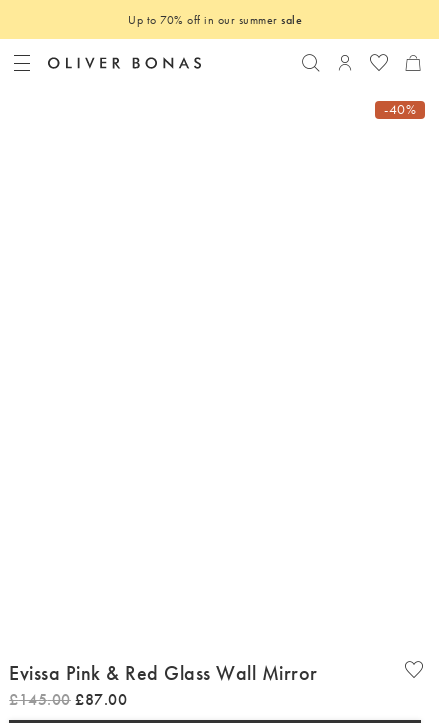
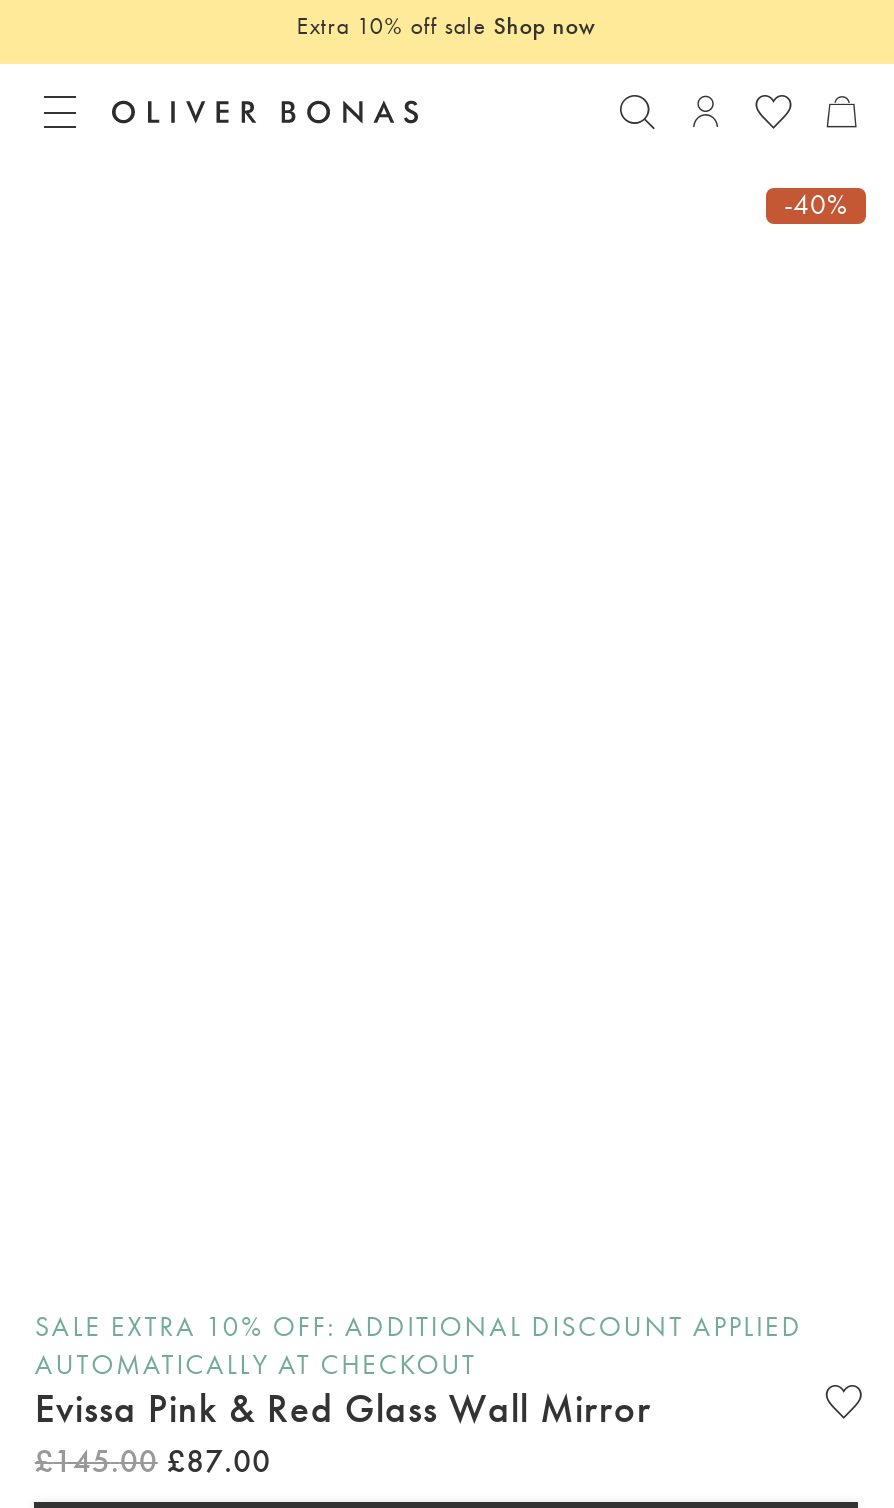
[128,12,302,28] Up to 70% off in our summer sale -> [296,9,596,41] Extra 10% off sale Shop now
none -> [35,1307,802,1381] SALE EXTRA 10% OFF: ADDITIONAL DISCOUNT APPLIED | AUTOMATICALLY AT CHECKOUT

